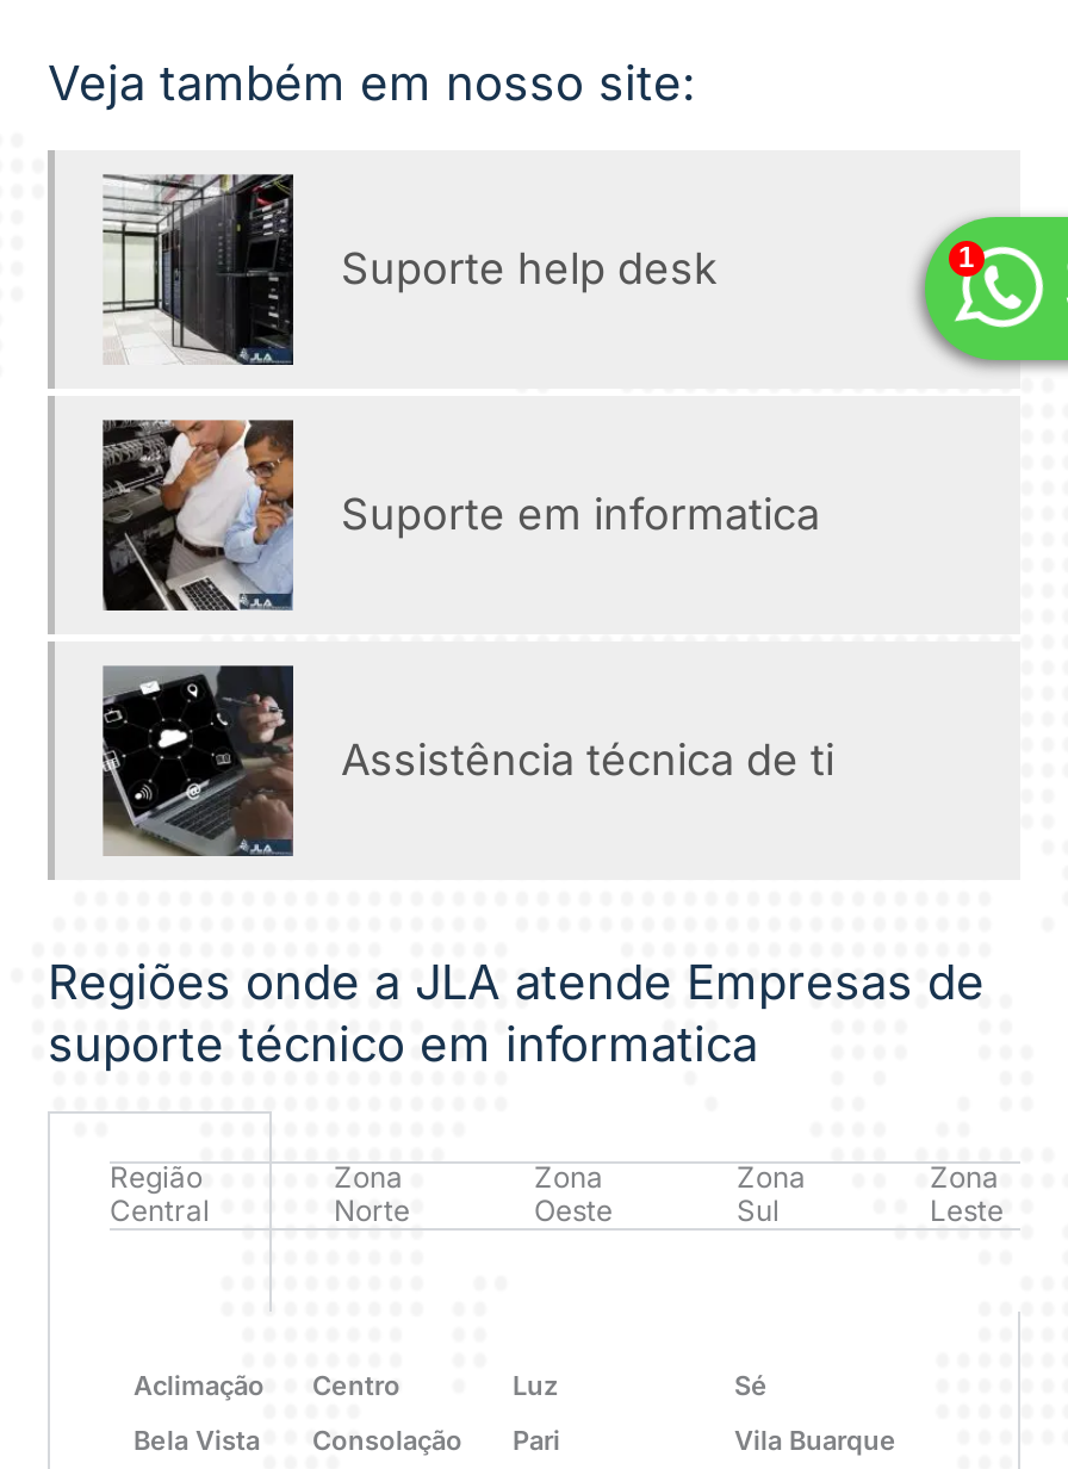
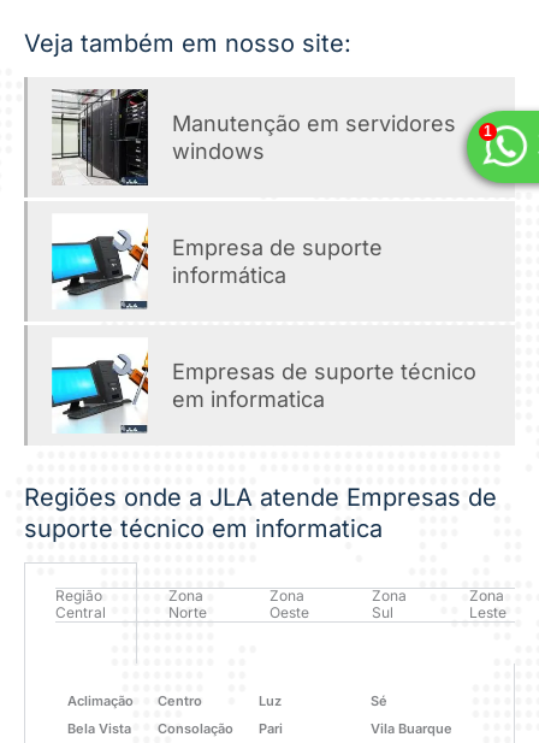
[341,244,718,295] Suporte help desk -> [172,111,456,164] Manutenção em servidores | windows
[100,417,820,613] [image] | Suporte em informatica -> [51,213,383,309] [image] | Empresa de suporte | informática
[100,663,834,859] [image] | Assistência técnica de ti -> [51,337,476,434] [image] | Empresas de suporte técnico | em informatica

